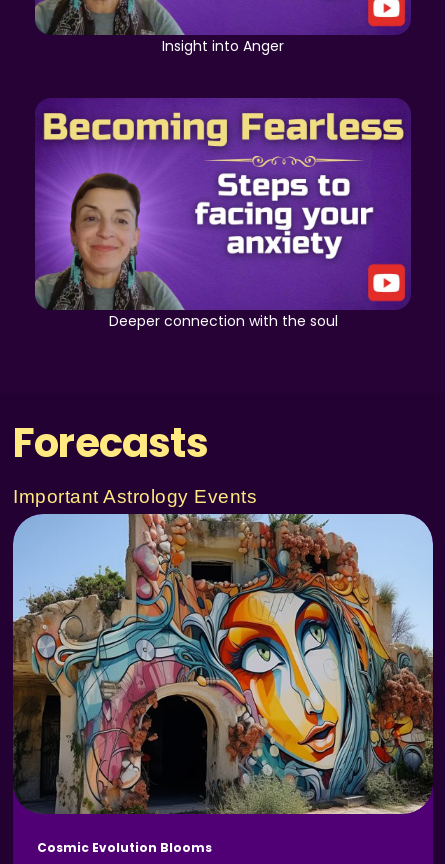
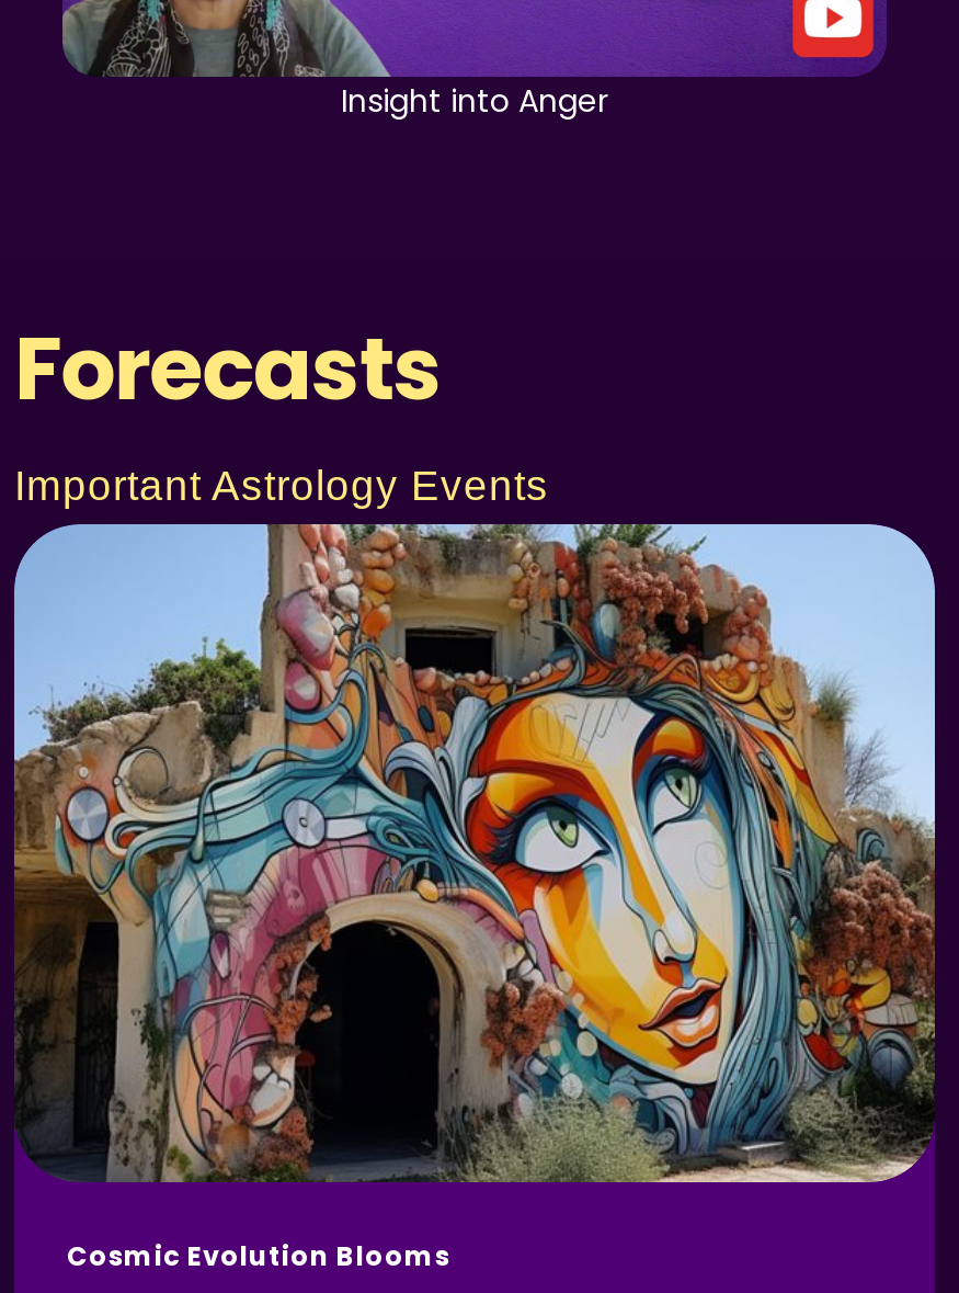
[37,98,405,330] [image] | Deeper connection with the soul -> none

